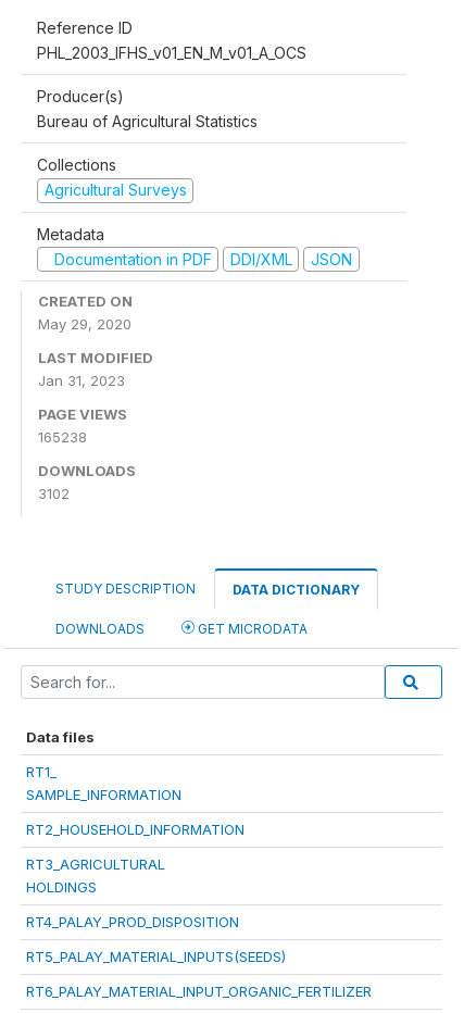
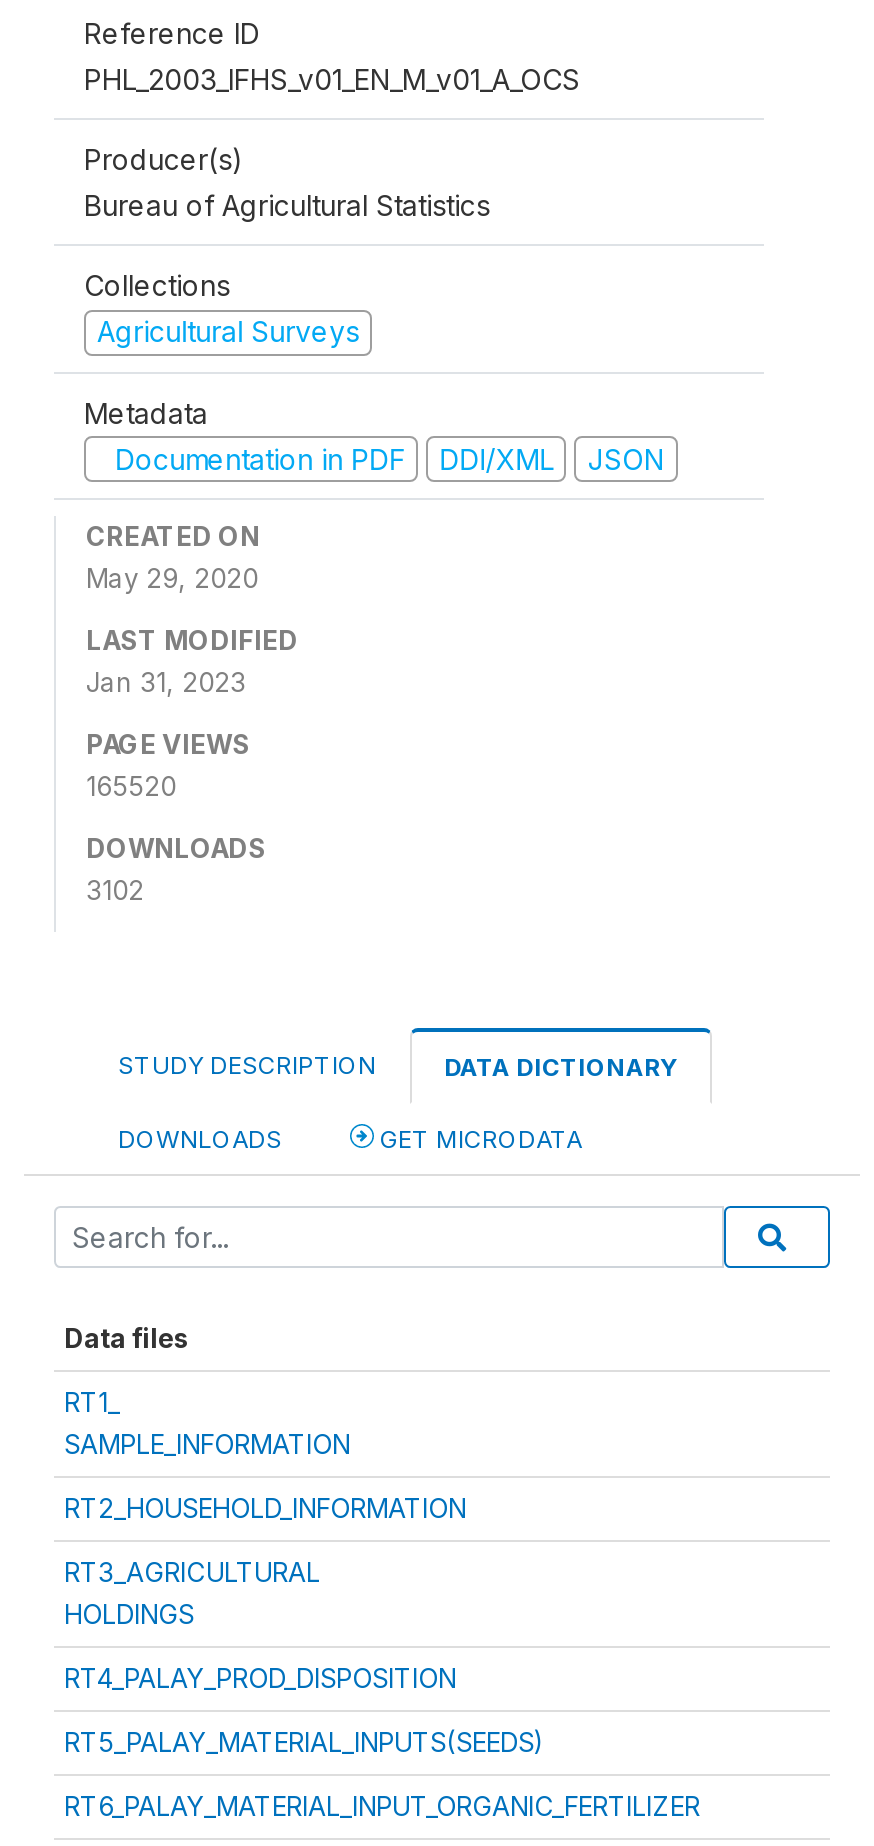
[38,428,87,446] 165238 -> [86,770,176,802] 165520

